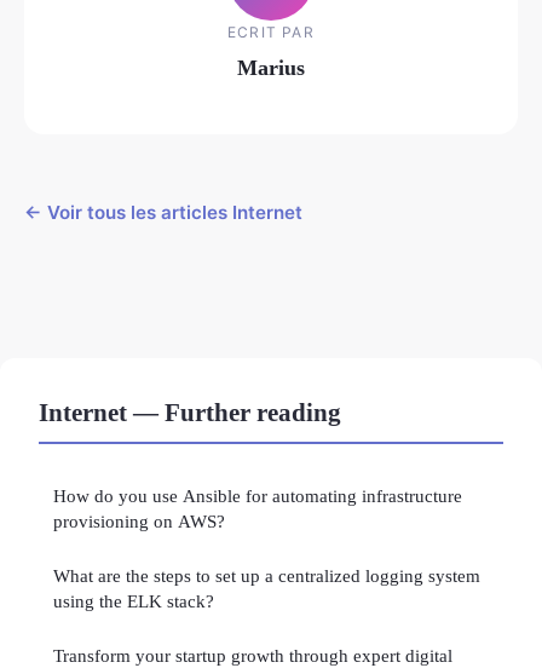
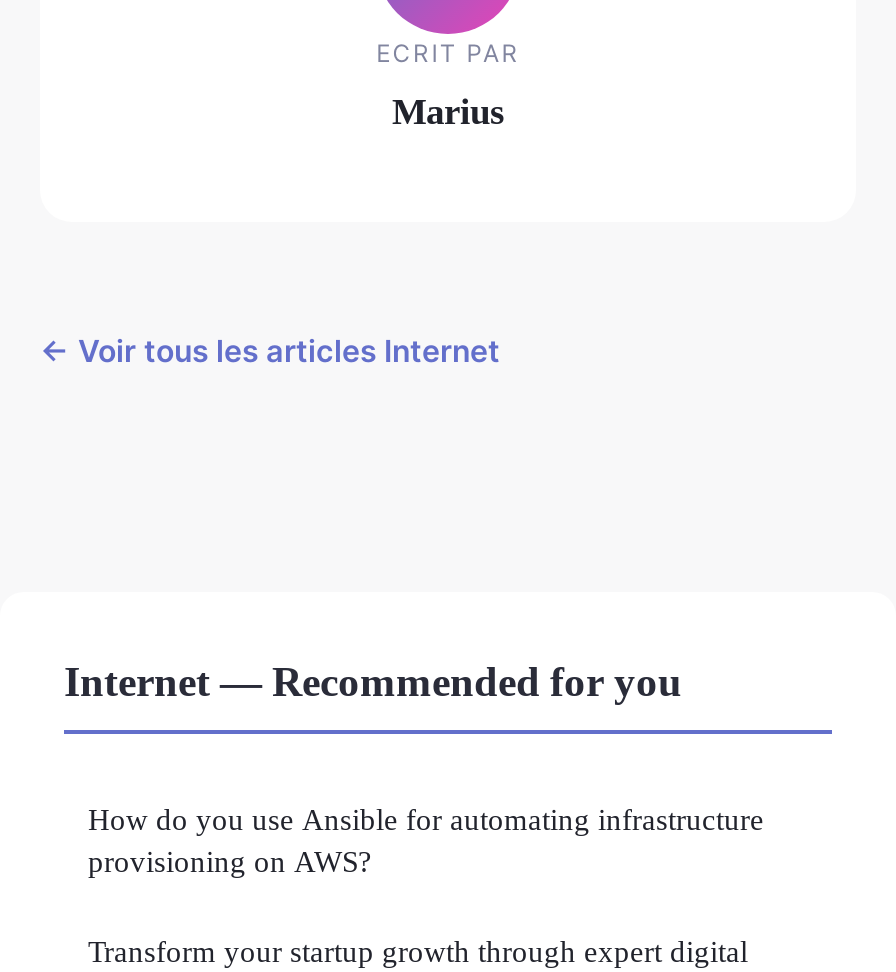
[39,398,341,425] Internet — Further reading -> [64,657,682,703] Internet — Recommended for you
[53,565,480,611] What are the steps to set up a centralized logging system | using the ELK stack? -> none

